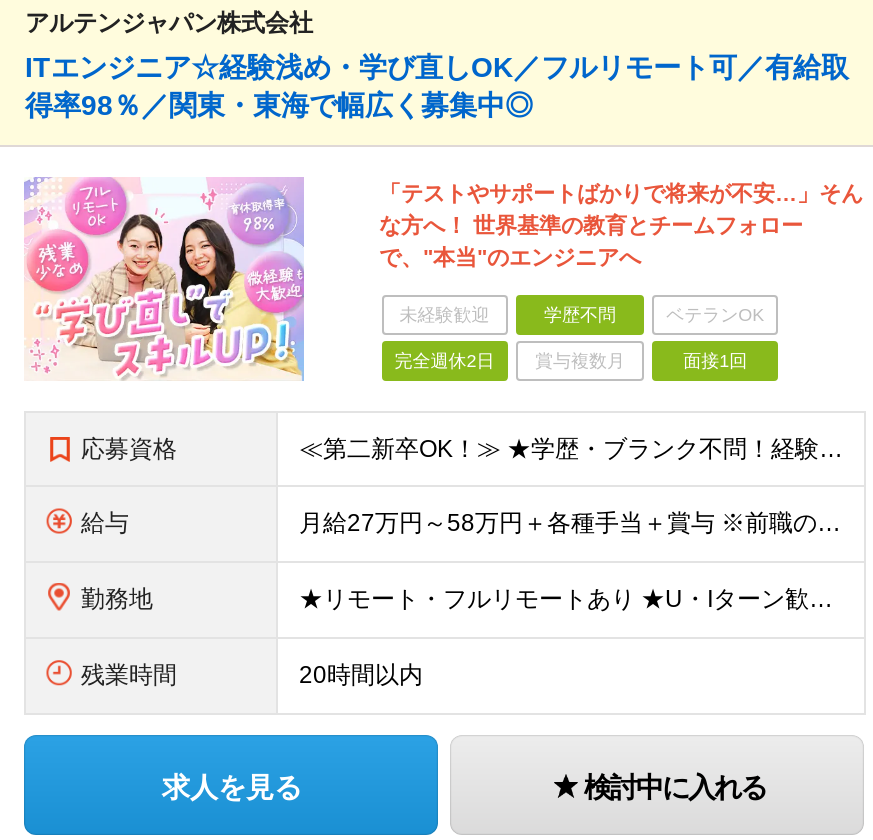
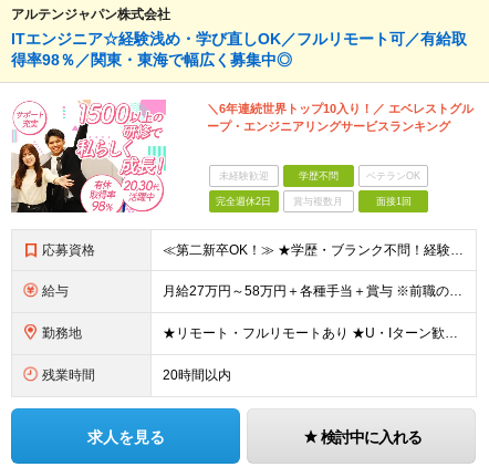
[24,177,863,381] [image] | 「テストやサポートばかりで将来が不安…」そん | な方へ！ 世界基準の教育とチームフォロー | で、"本当"のエンジニアへ -> [10,100,474,214] [image] | ＼6年連続世界トップ10入り！／ エベレストグル | ープ・エンジニアリングサービスランキング

